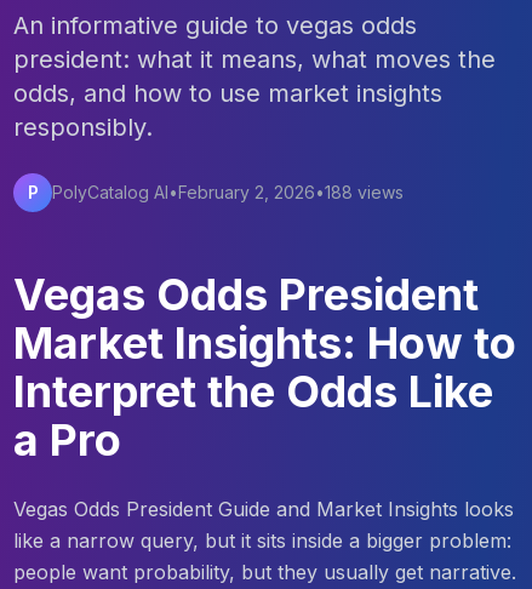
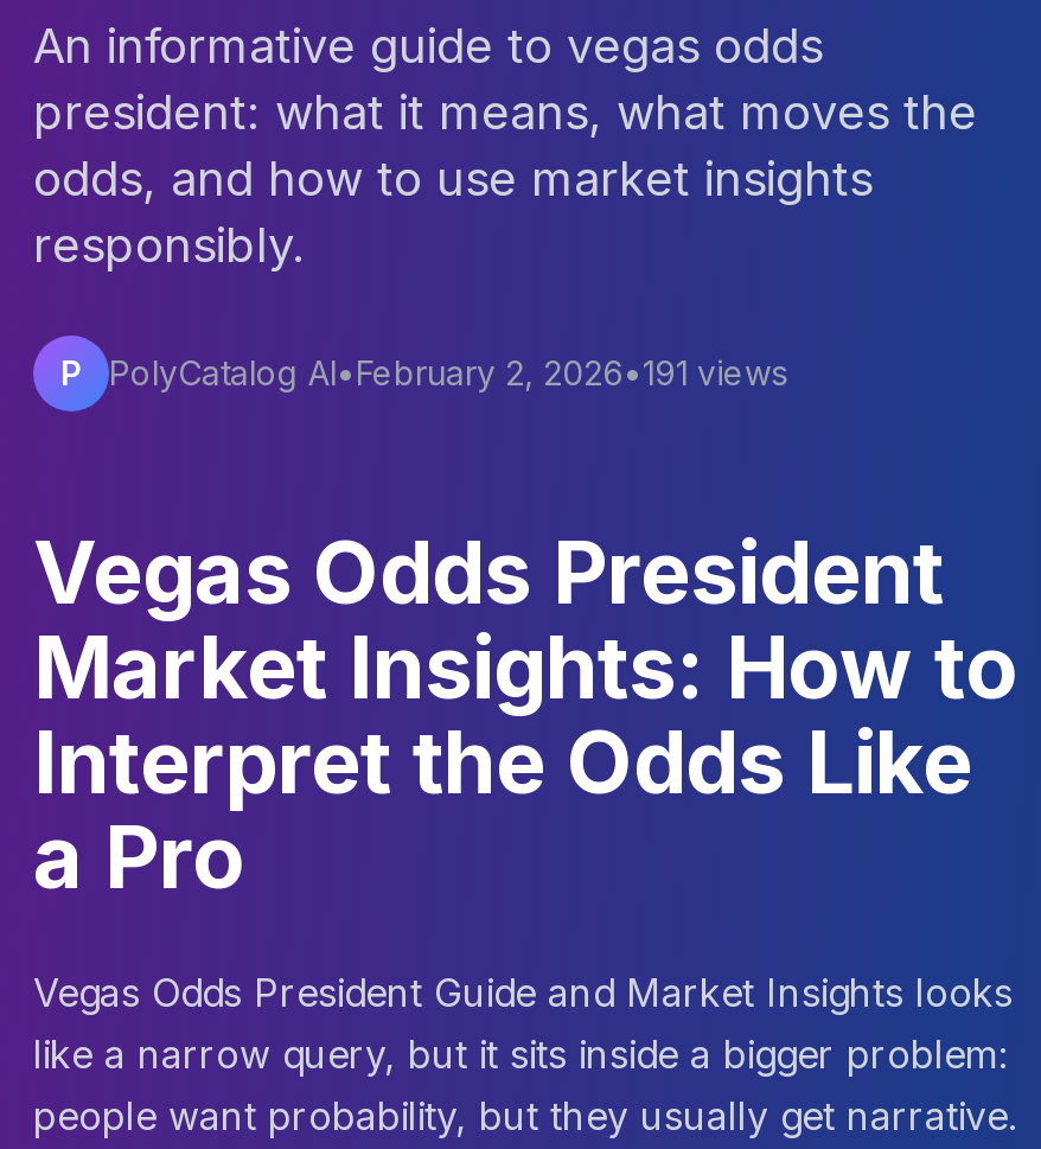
[52,182,404,202] PolyCatalog AI• February 2, 2026•188 views -> [109,352,787,392] PolyCatalog AI• February 2, 2026•191 views

